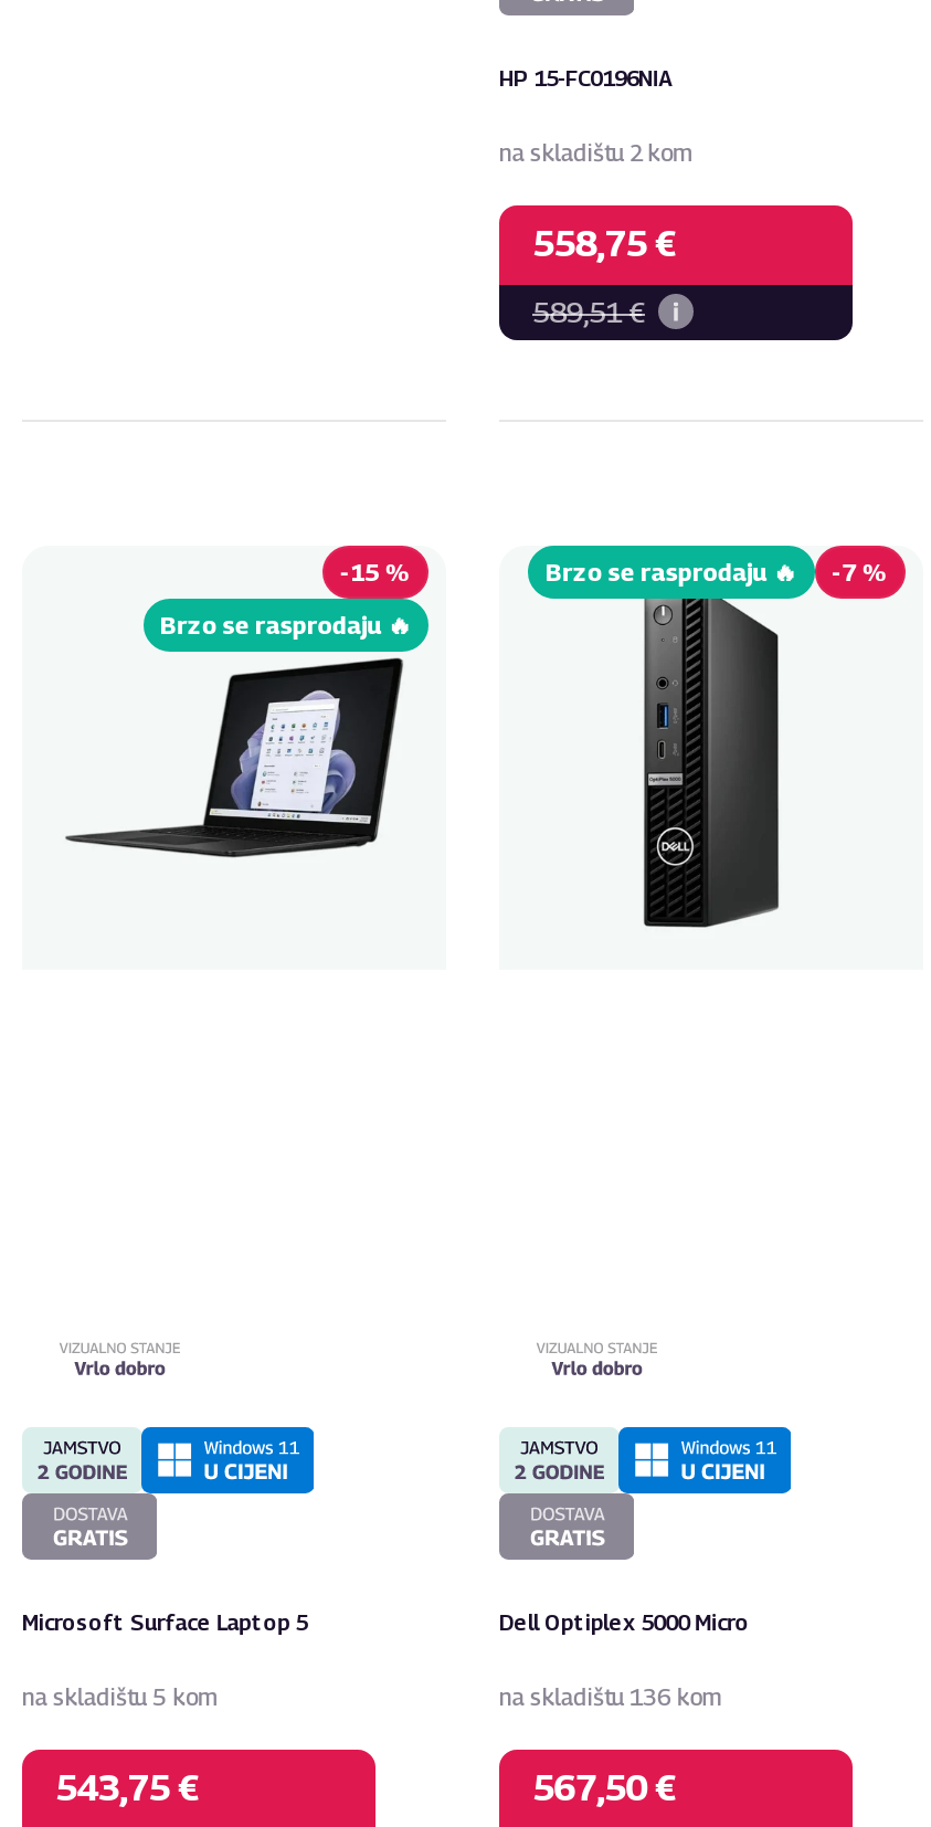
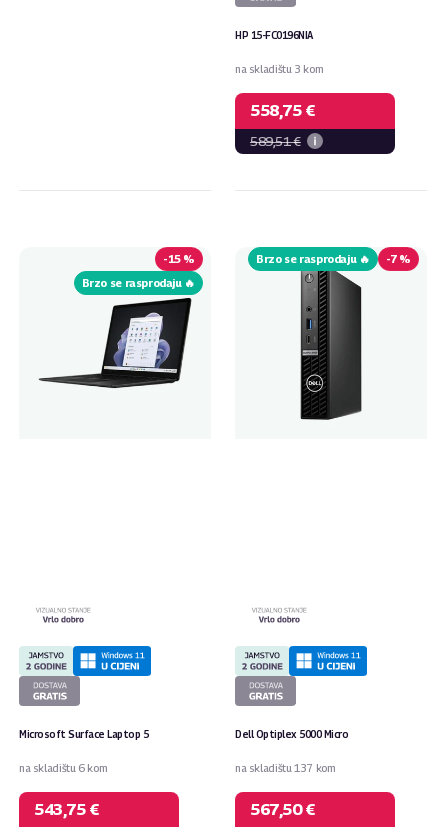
[499,139,692,166] na skladištu 2 kom -> [235,63,323,75] na skladištu 3 kom
[22,1684,217,1710] na skladištu 5 kom -> [19,762,107,774] na skladištu 6 kom
[499,1684,721,1710] na skladištu 136 kom -> [235,762,335,774] na skladištu 137 kom

